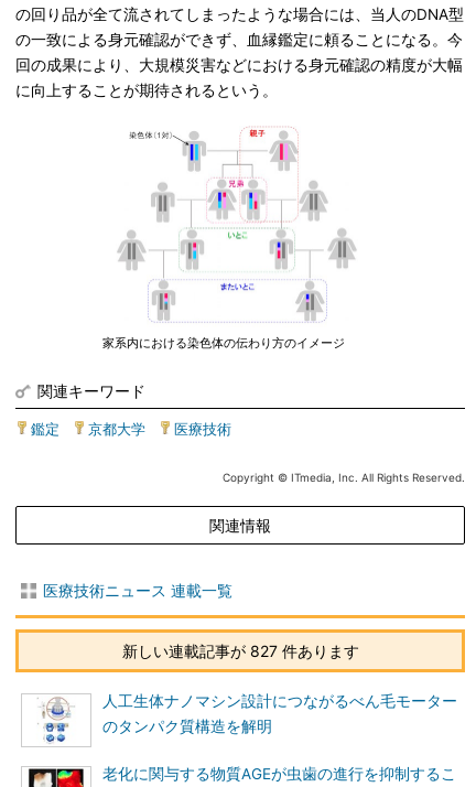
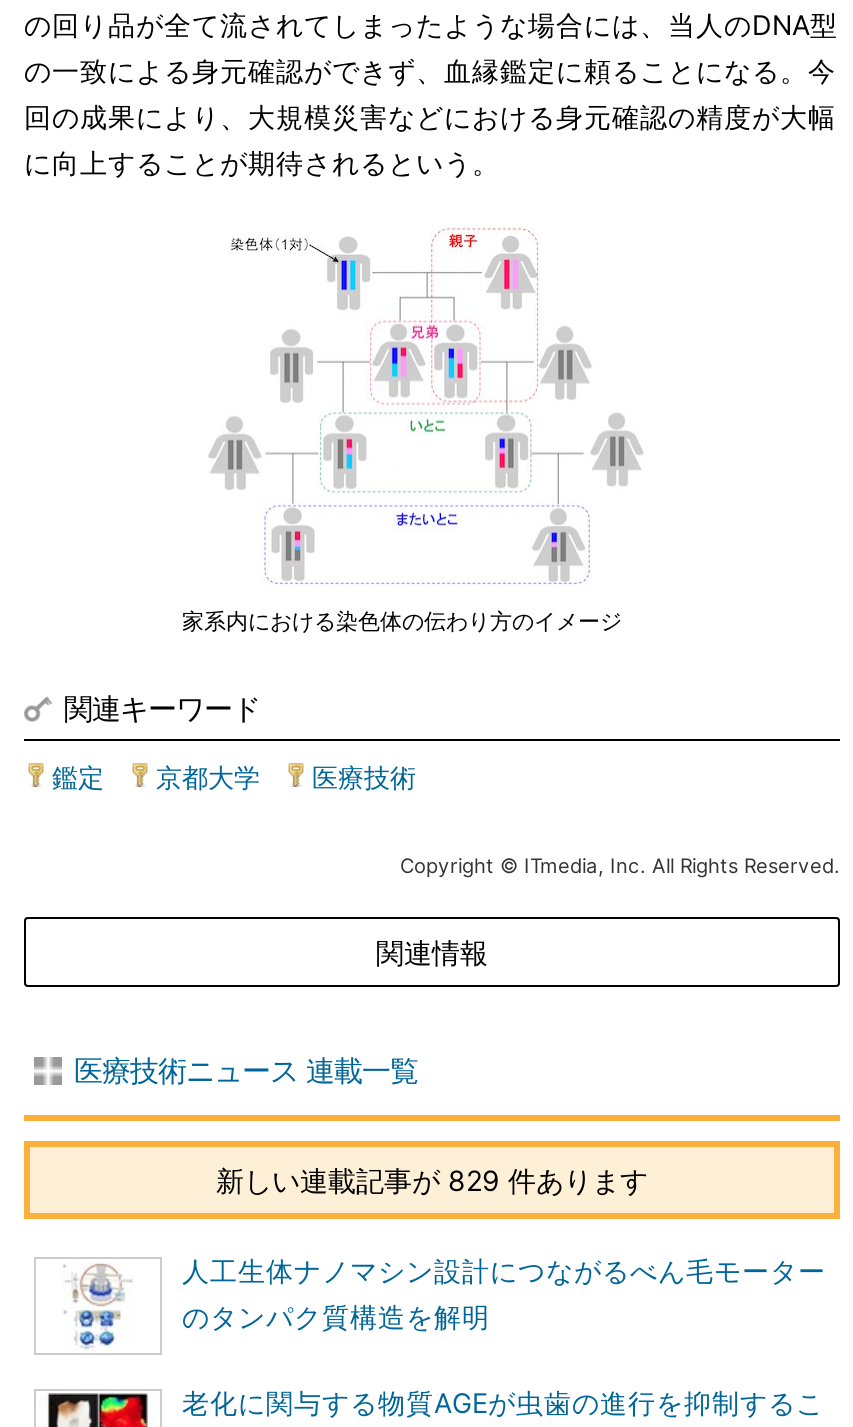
[122,642,359,660] 新しい連載記事が 827 件あります -> [216,1163,648,1197] 新しい連載記事が 829 件あります

